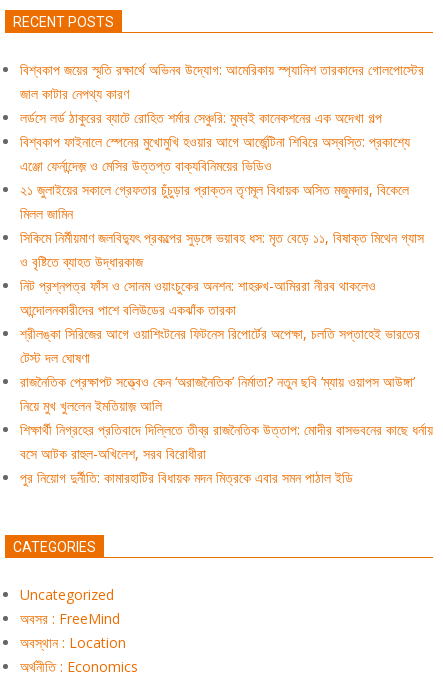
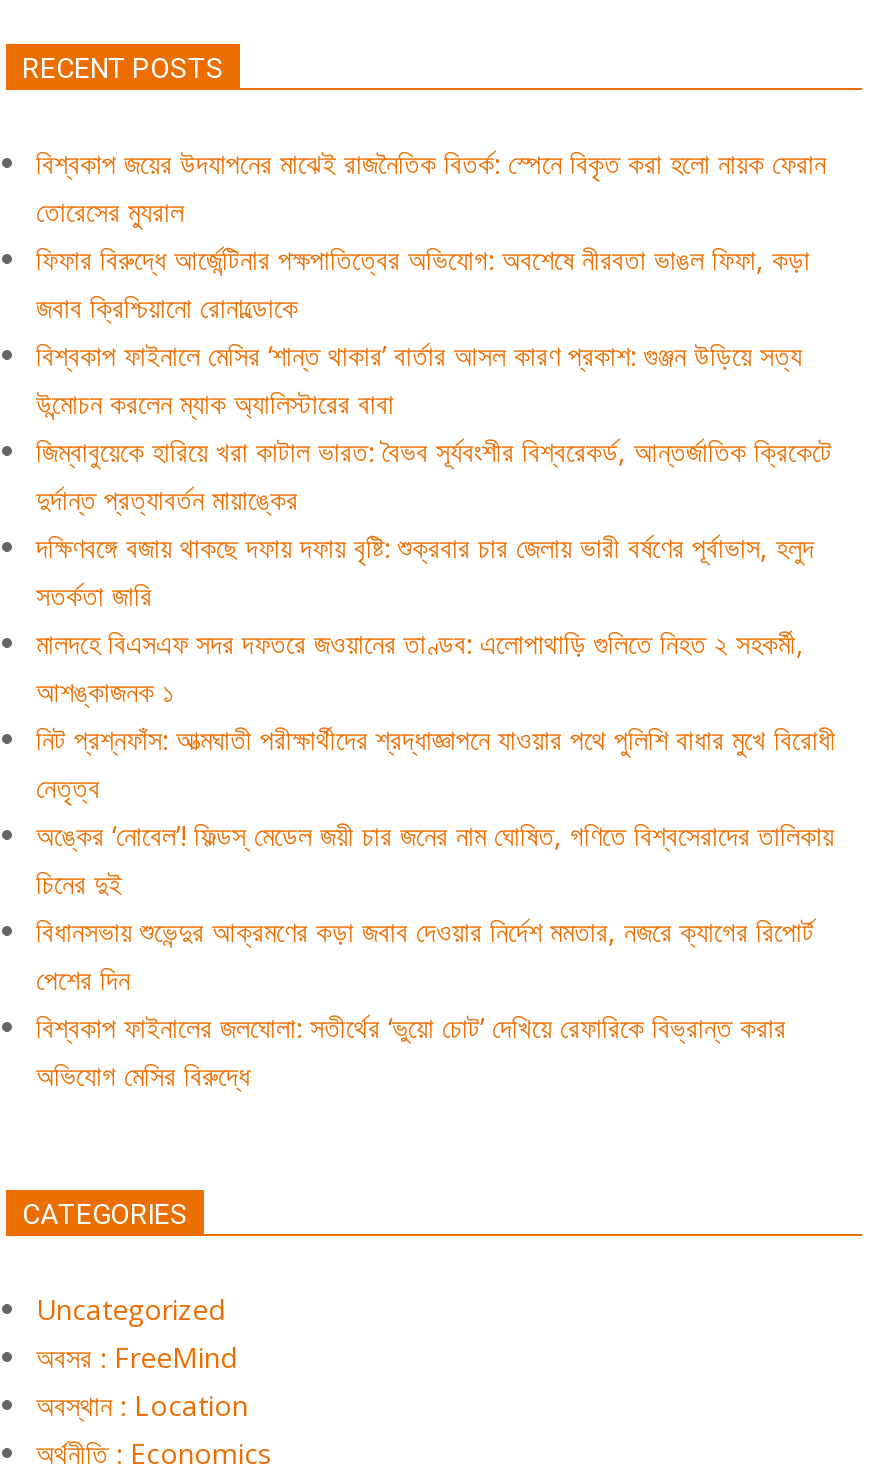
[20,59,433,486] বিশ্বকাপ জয়ের স্মৃতি রক্ষার্থে অভিনব উদ্যোগ: আমেরিকায় স্প্যানিশ তারকাদের গোলপোস্টের | জাল কাটার নেপথ্য কারণ | লর্ডসে লর্ড ঠাকুরের ব্যাটে রোহিত শর্মার সেঞ্চুরি: মুম্বই কানেকশনের এক অদেখা গল্প | বিশ্বকাপ ফাইনালে স্পেনের মুখোমুখি হওয়ার আগে আর্জেন্টিনা শিবিরে অস্বস্তি: প্রকাশ্যে | এঞ্জো ফের্নান্দেজ় ও মেসির উত্তপ্ত বাক্যবিনিময়ের ভিডিও | ২১ জুলাইয়ের সকালে গ্রেফতার চুঁচুড়ার প্রাক্তন তৃণমূল বিধায়ক অসিত মজুমদার, বিকেলে | মিলল জামিন | সিকিমে নির্মীয়মাণ জলবিদ্যুৎ প্রকল্পের সুড়ঙ্গে ভয়াবহ ধস: মৃত বেড়ে ১১, বিষাক্ত মিথেন গ্যাস | ও বৃষ্টিতে ব্যাহত উদ্ধারকাজ | নিট প্রশ্নপত্র ফাঁস ও সোনম ওয়াংচুকের অনশন: শাহরুখ-আমিররা নীরব থাকলেও | আন্দোলনকারীদের পাশে বলিউডের একঝাঁক তারকা | শ্রীলঙ্কা সিরিজের আগে ওয়াশিংটনের ফিটনেস রিপোর্টের অপেক্ষা, চলতি সপ্তাহেই ভারতের | টেস্ট দল ঘোষণা | রাজনৈতিক প্রেক্ষাপট সত্ত্বেও কেন ‘অরাজনৈতিক’ নির্মাতা? নতুন ছবি ‘ম্যায় ওয়াপস আউঙ্গা’ | নিয়ে মুখ খুললেন ইমতিয়াজ় আলি | শিক্ষার্থী নিগ্রহের প্রতিবাদে দিল্লিতে তীব্র রাজনৈতিক উত্তাপ: মোদীর বাসভবনের কাছে ধর্নায় | বসে আটক রাহুল-অখিলেশ, সরব বিরোধীরা | পুর নিয়োগ দুর্নীতি: কামারহাটির বিধায়ক মদন মিত্রকে এবার সমন পাঠাল ইডি -> [36,143,836,1093] বিশ্বকাপ জয়ের উদযাপনের মাঝেই রাজনৈতিক বিতর্ক: স্পেনে বিকৃত করা হলো নায়ক ফেরান | তোরেসের ম্যুরাল | ফিফার বিরুদ্ধে আর্জেন্টিনার পক্ষপাতিত্বের অভিযোগ: অবশেষে নীরবতা ভাঙল ফিফা, কড়া | জবাব ক্রিশ্চিয়ানো রোনাল্ডোকে | বিশ্বকাপ ফাইনালে মেসির ‘শান্ত থাকার’ বার্তার আসল কারণ প্রকাশ: গুঞ্জন উড়িয়ে সত্য | উন্মোচন করলেন ম্যাক অ্যালিস্টারের বাবা | জিম্বাবুয়েকে হারিয়ে খরা কাটাল ভারত: বৈভব সূর্যবংশীর বিশ্বরেকর্ড, আন্তর্জাতিক ক্রিকেটে | দুর্দান্ত প্রত্যাবর্তন মায়াঙ্কের | দক্ষিণবঙ্গে বজায় থাকছে দফায় দফায় বৃষ্টি: শুক্রবার চার জেলায় ভারী বর্ষণের পূর্বাভাস, হলুদ | সতর্কতা জারি | মালদহে বিএসএফ সদর দফতরে জওয়ানের তাণ্ডব: এলোপাথাড়ি গুলিতে নিহত ২ সহকর্মী, | আশঙ্কাজনক ১ | নিট প্রশ্নফাঁস: আত্মঘাতী পরীক্ষার্থীদের শ্রদ্ধাজ্ঞাপনে যাওয়ার পথে পুলিশি বাধার মুখে বিরোধী | নেতৃত্ব | অঙ্কের ‘নোবেল’! ফিল্ডস্‌ মেডেল জয়ী চার জনের নাম ঘোষিত, গণিতে বিশ্বসেরাদের তালিকায় | চিনের দুই | বিধানসভায় শুভেন্দুর আক্রমণের কড়া জবাব দেওয়ার নির্দেশ মমতার, নজরে ক্যাগের রিপোর্ট | পেশের দিন | বিশ্বকাপ ফাইনালের জলঘোলা: সতীর্থের ‘ভুয়ো চোট’ দেখিয়ে রেফারিকে বিভ্রান্ত করার | অভিযোগ মেসির বিরুদ্ধে

